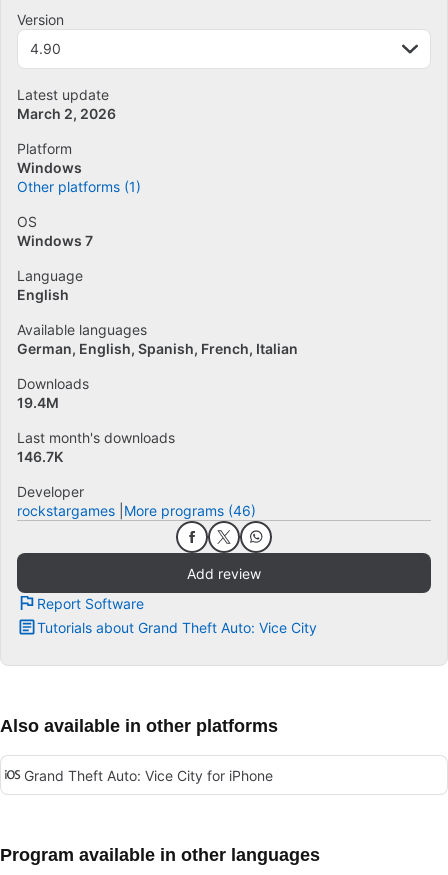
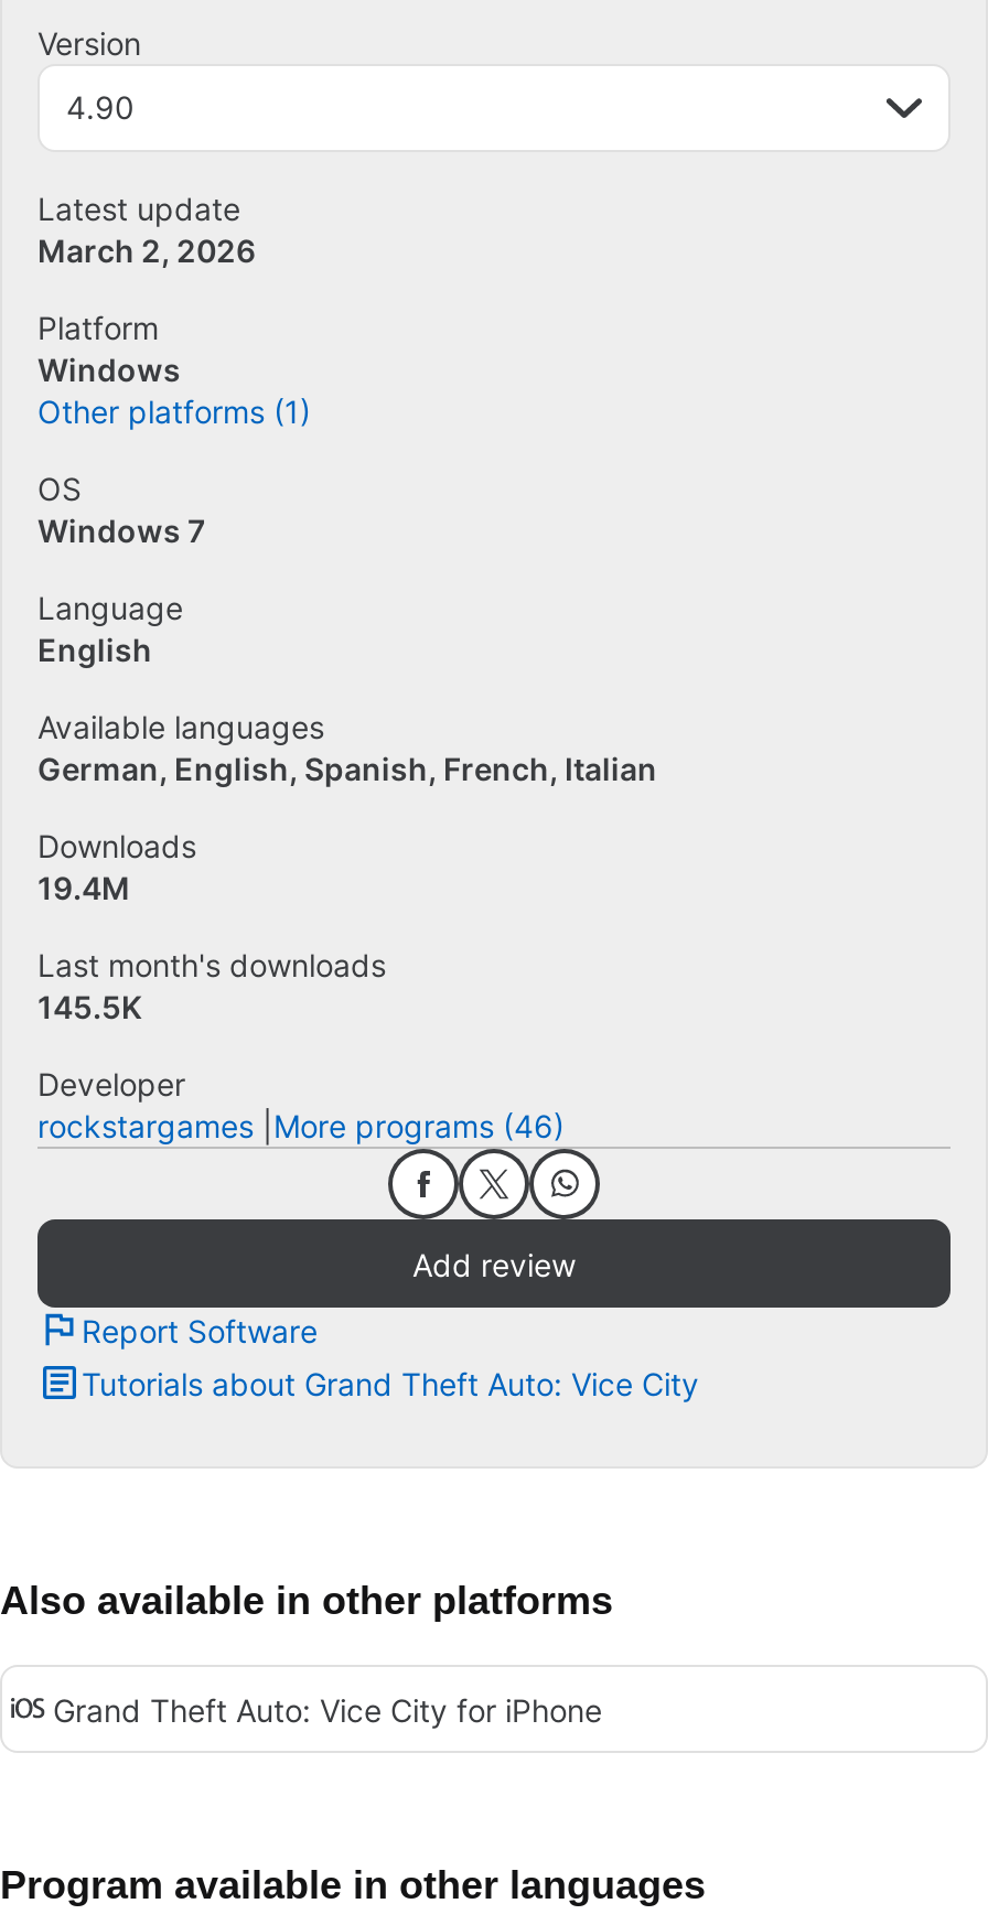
[17,448,63,465] 146.7K -> [37,988,141,1025] 145.5K

